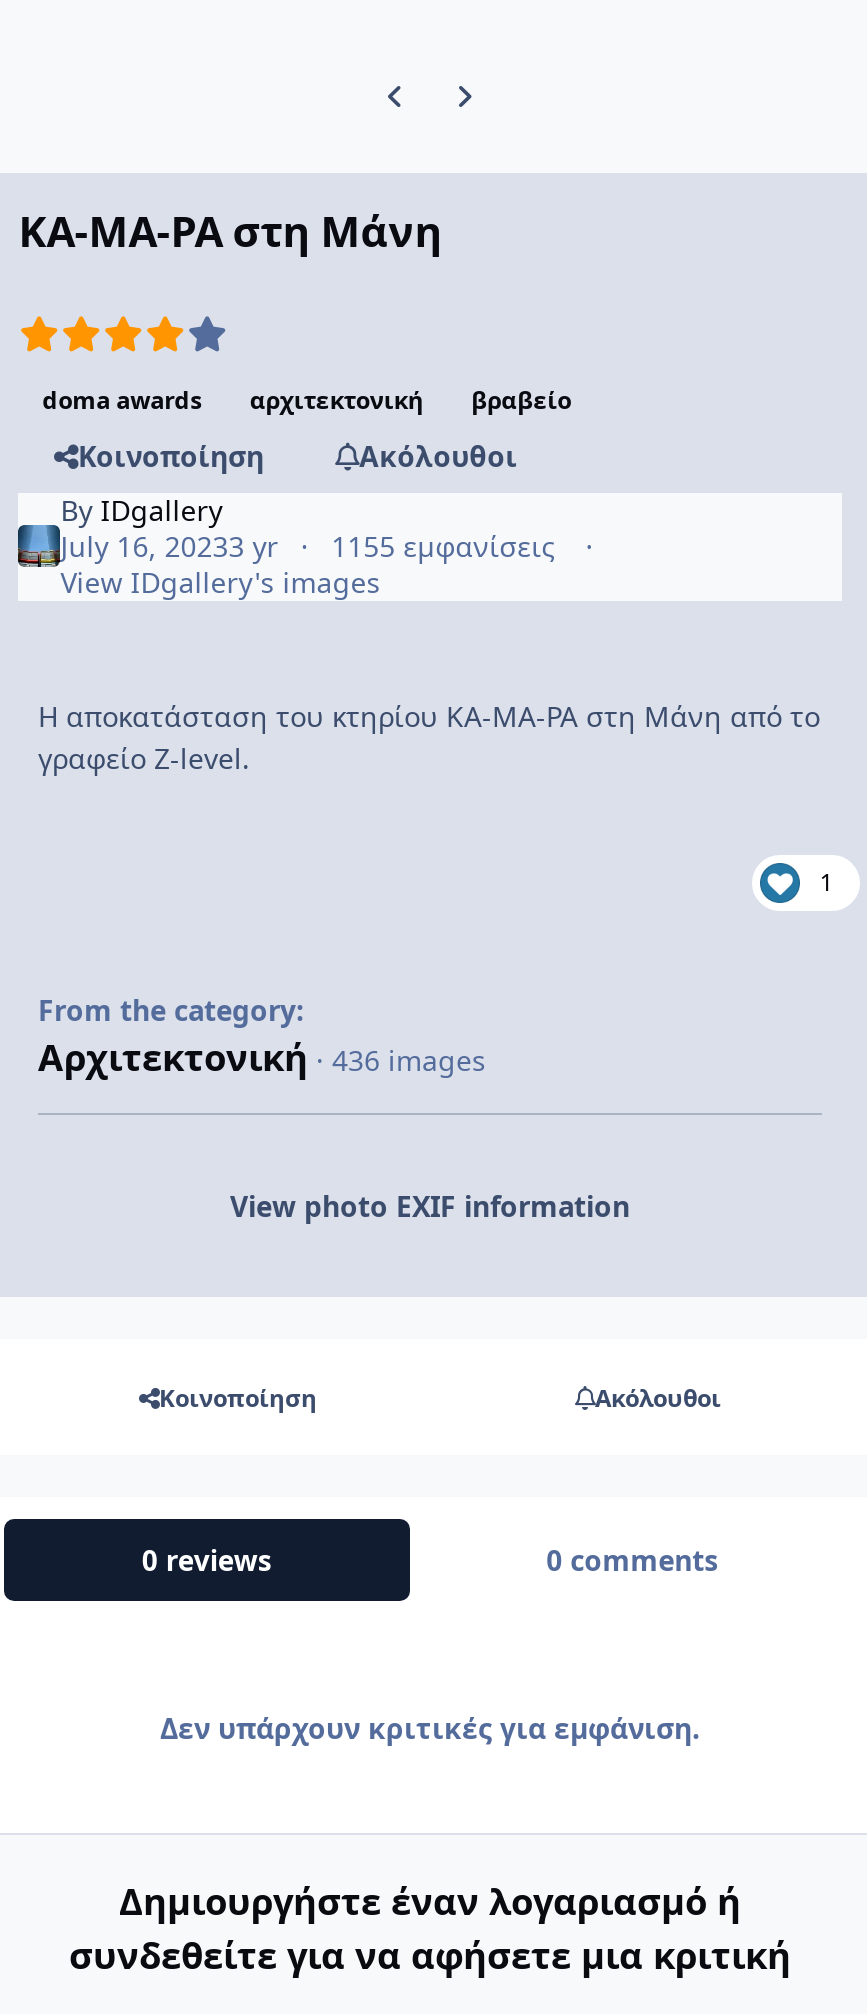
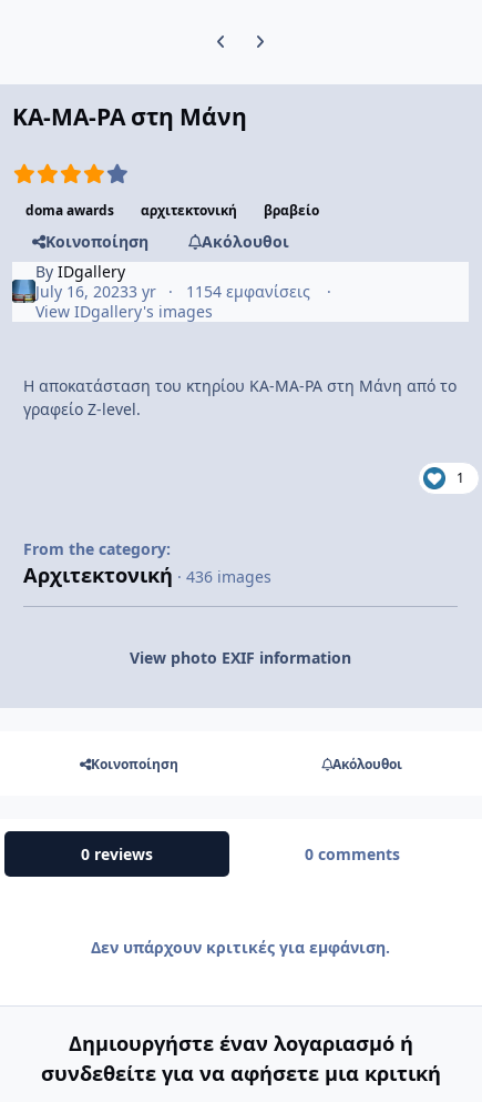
[60,526,563,564] July 16, 20233 yr 1155 εμφανίσεις -> [36,280,314,301] July 16, 20233 yr 1154 εμφανίσεις

